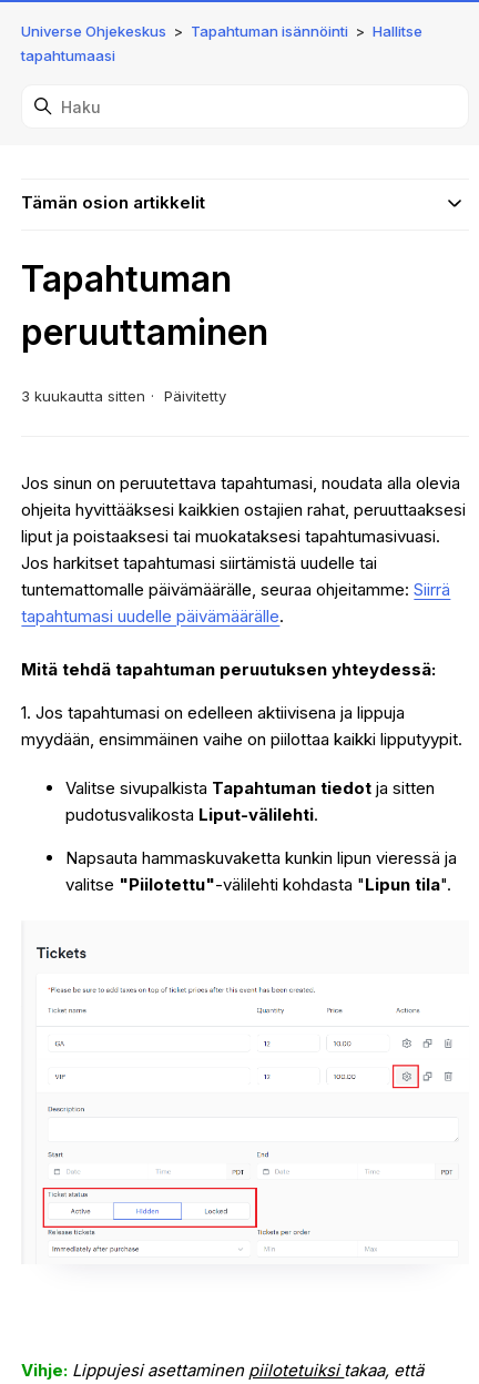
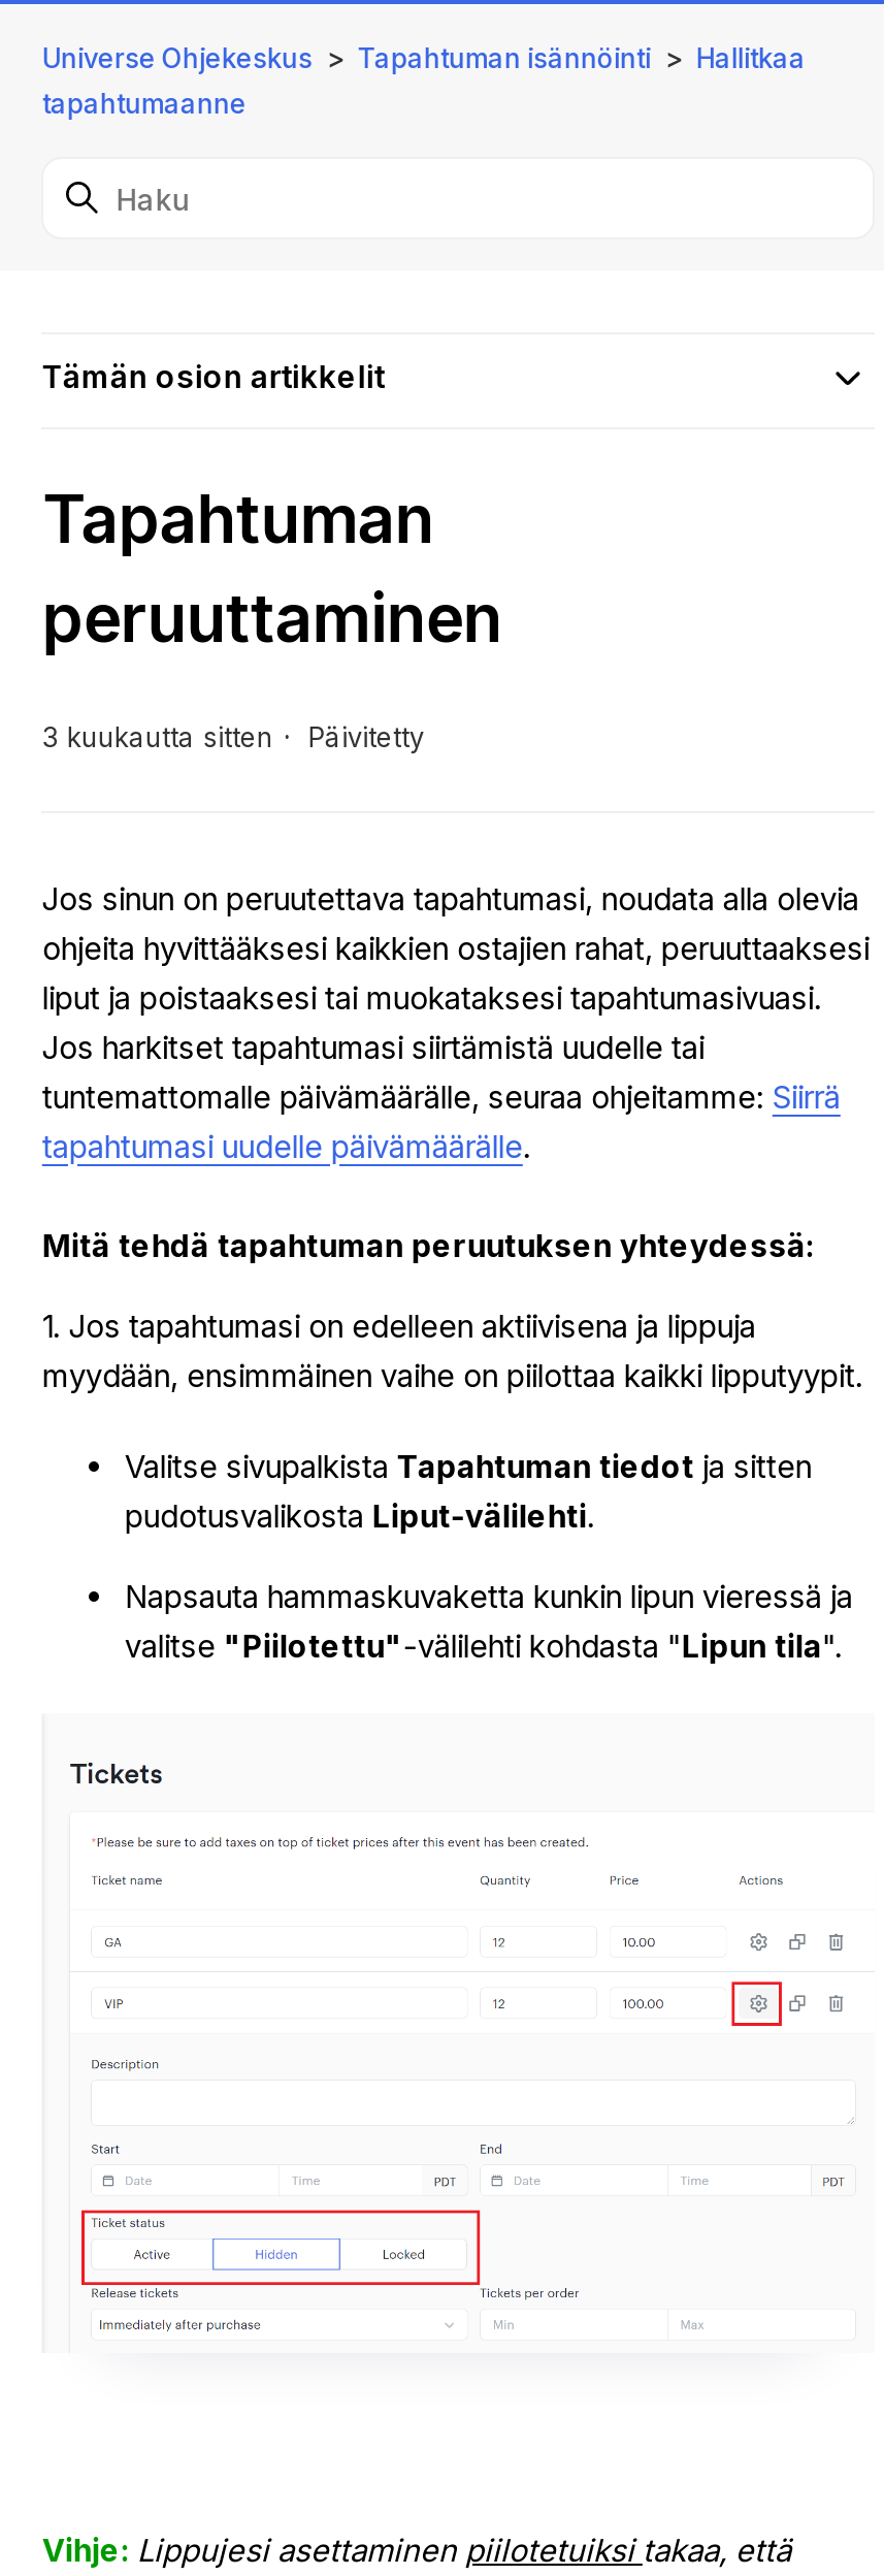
[22,22,423,64] Hallitse | tapahtumaasi -> [42,41,805,120] Hallitkaa | tapahtumaanne

